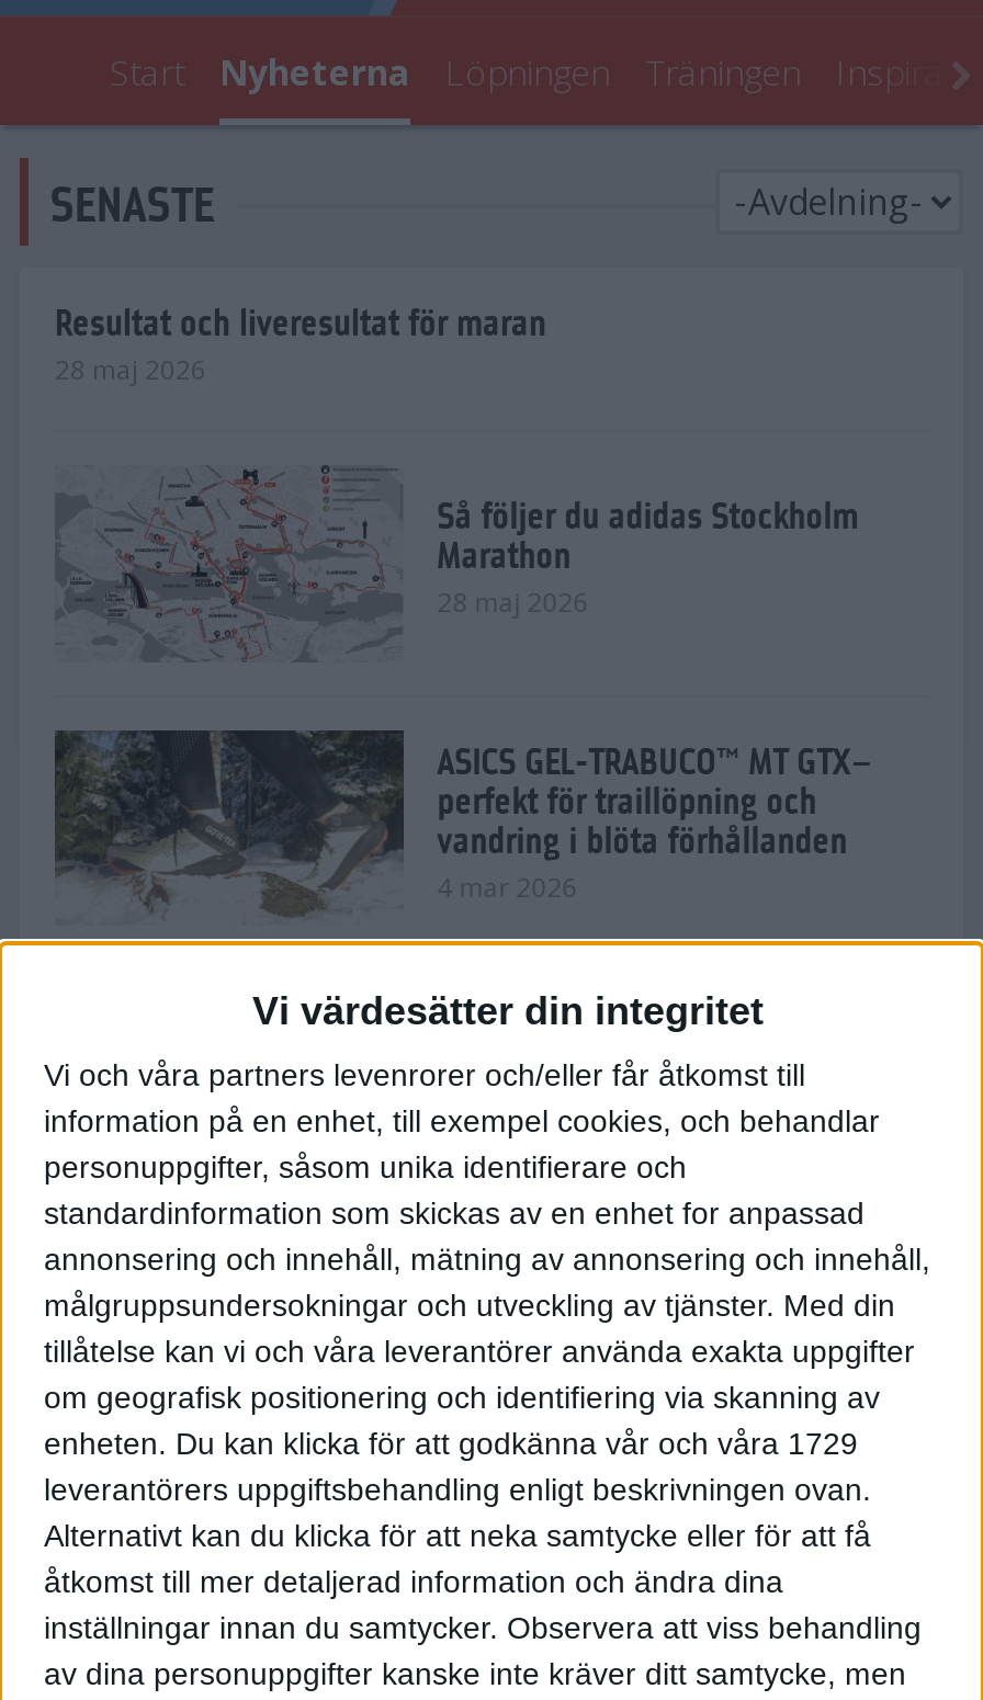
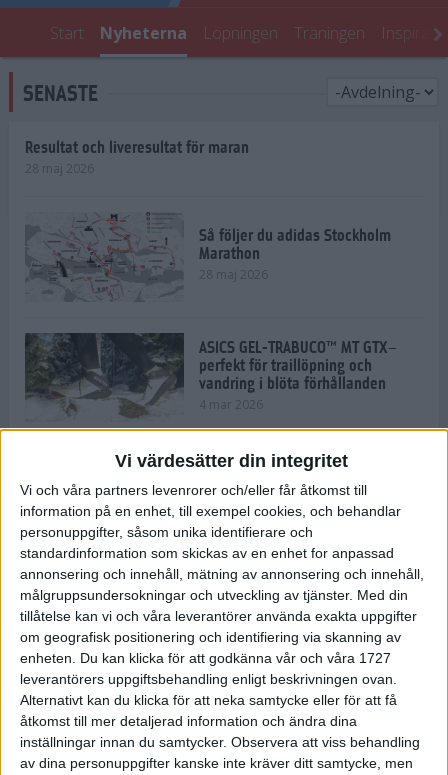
[44,1427,858,1462] enheten. Du kan klicka för att godkänna vår och våra 1729 -> [20,650,391,666] enheten. Du kan klicka för att godkänna vår och våra 1727

